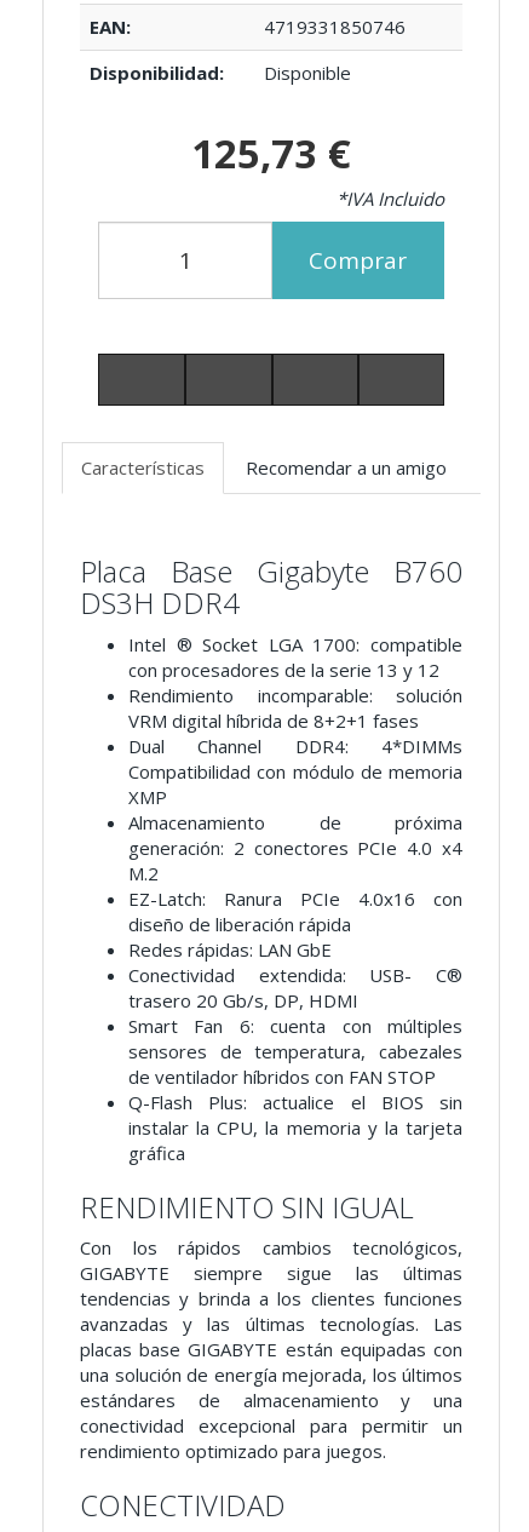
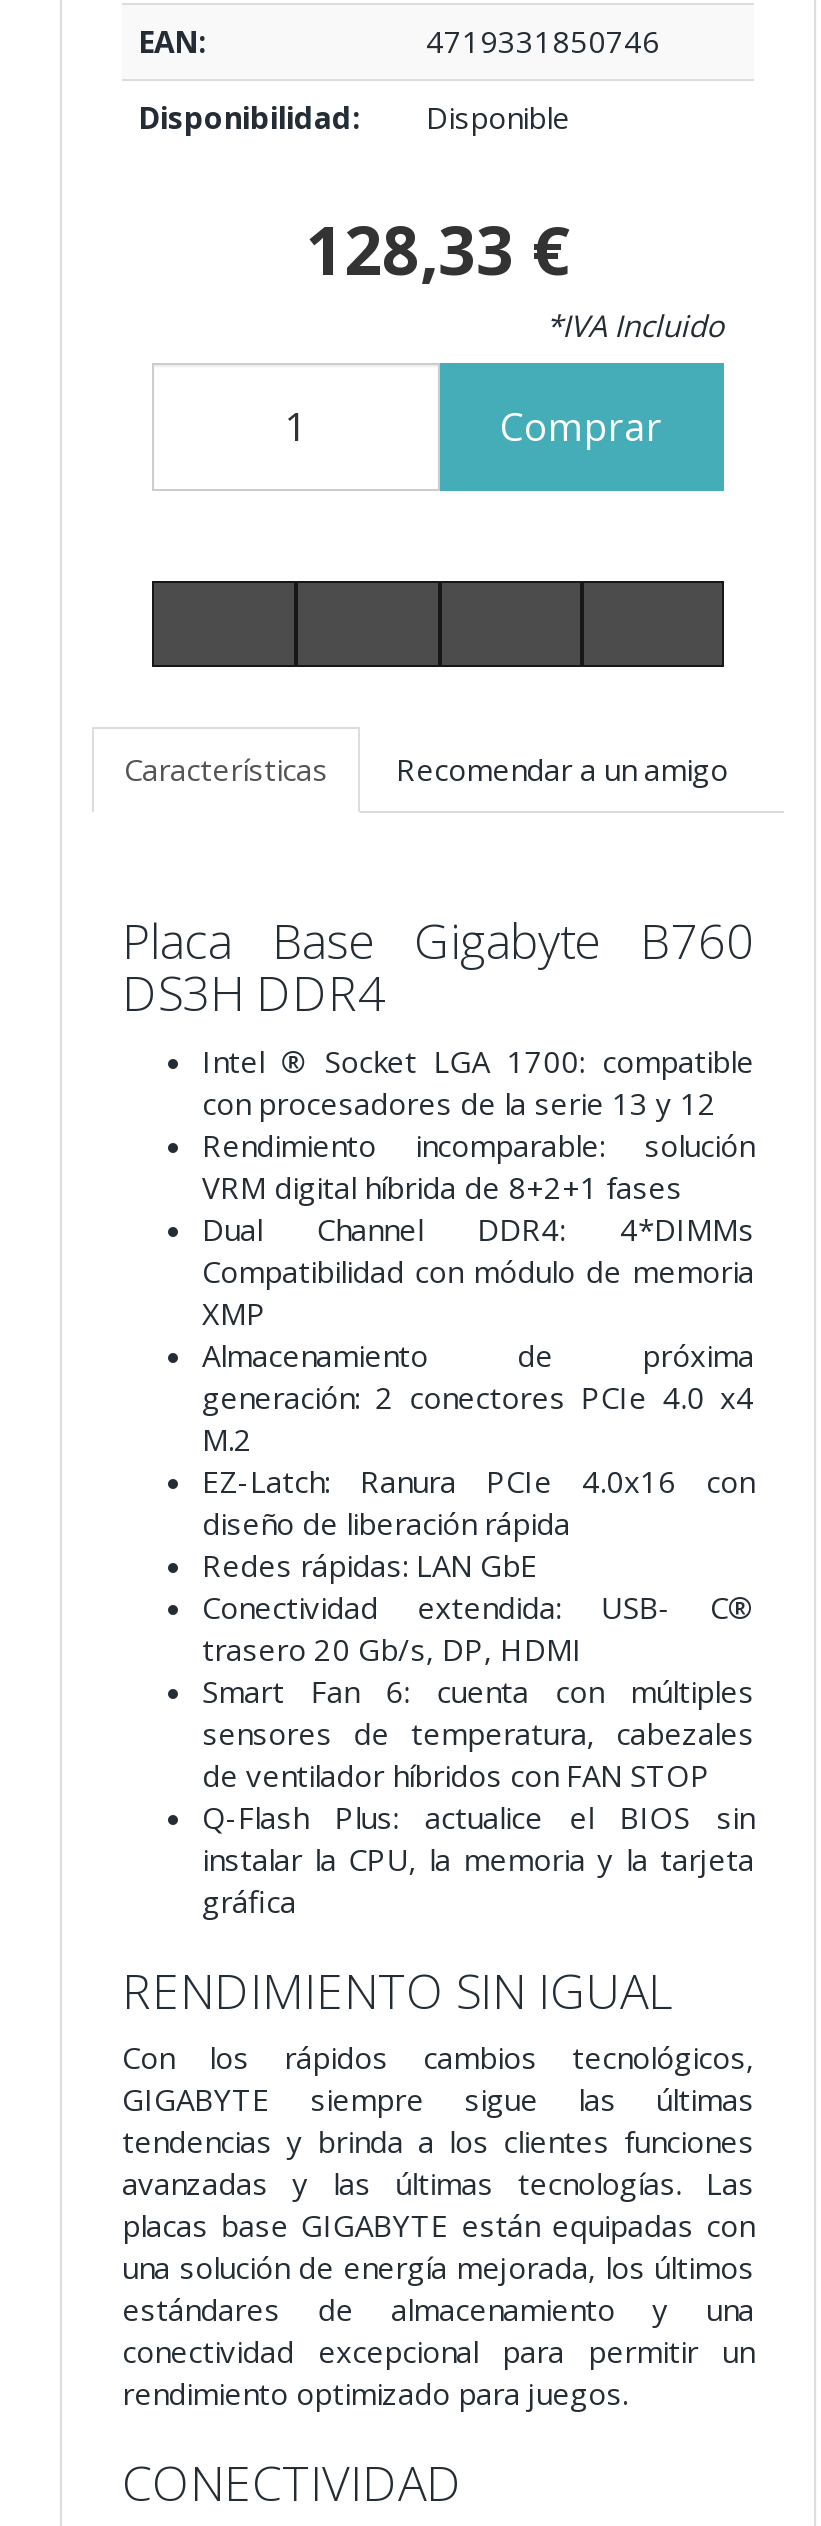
[191,126,351,181] 125,73 € -> [306,206,570,296] 128,33 €

